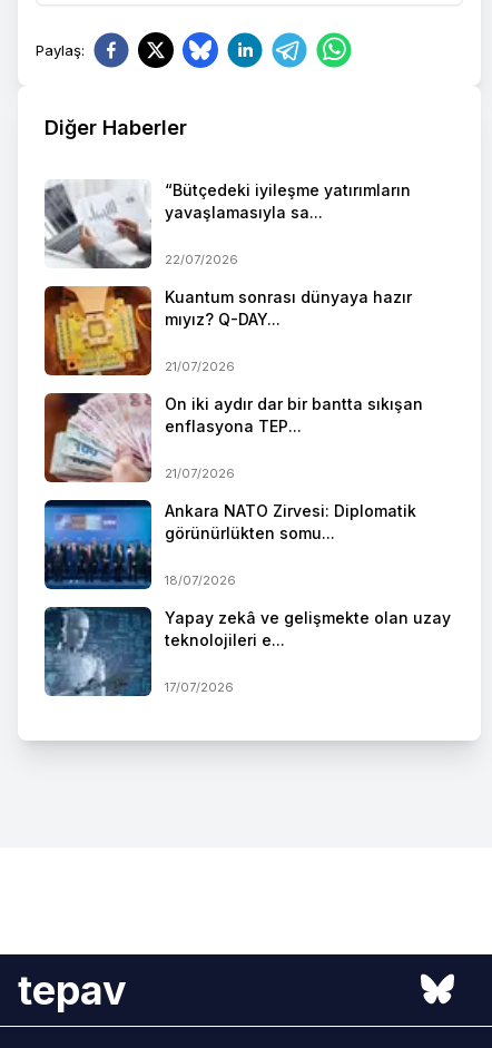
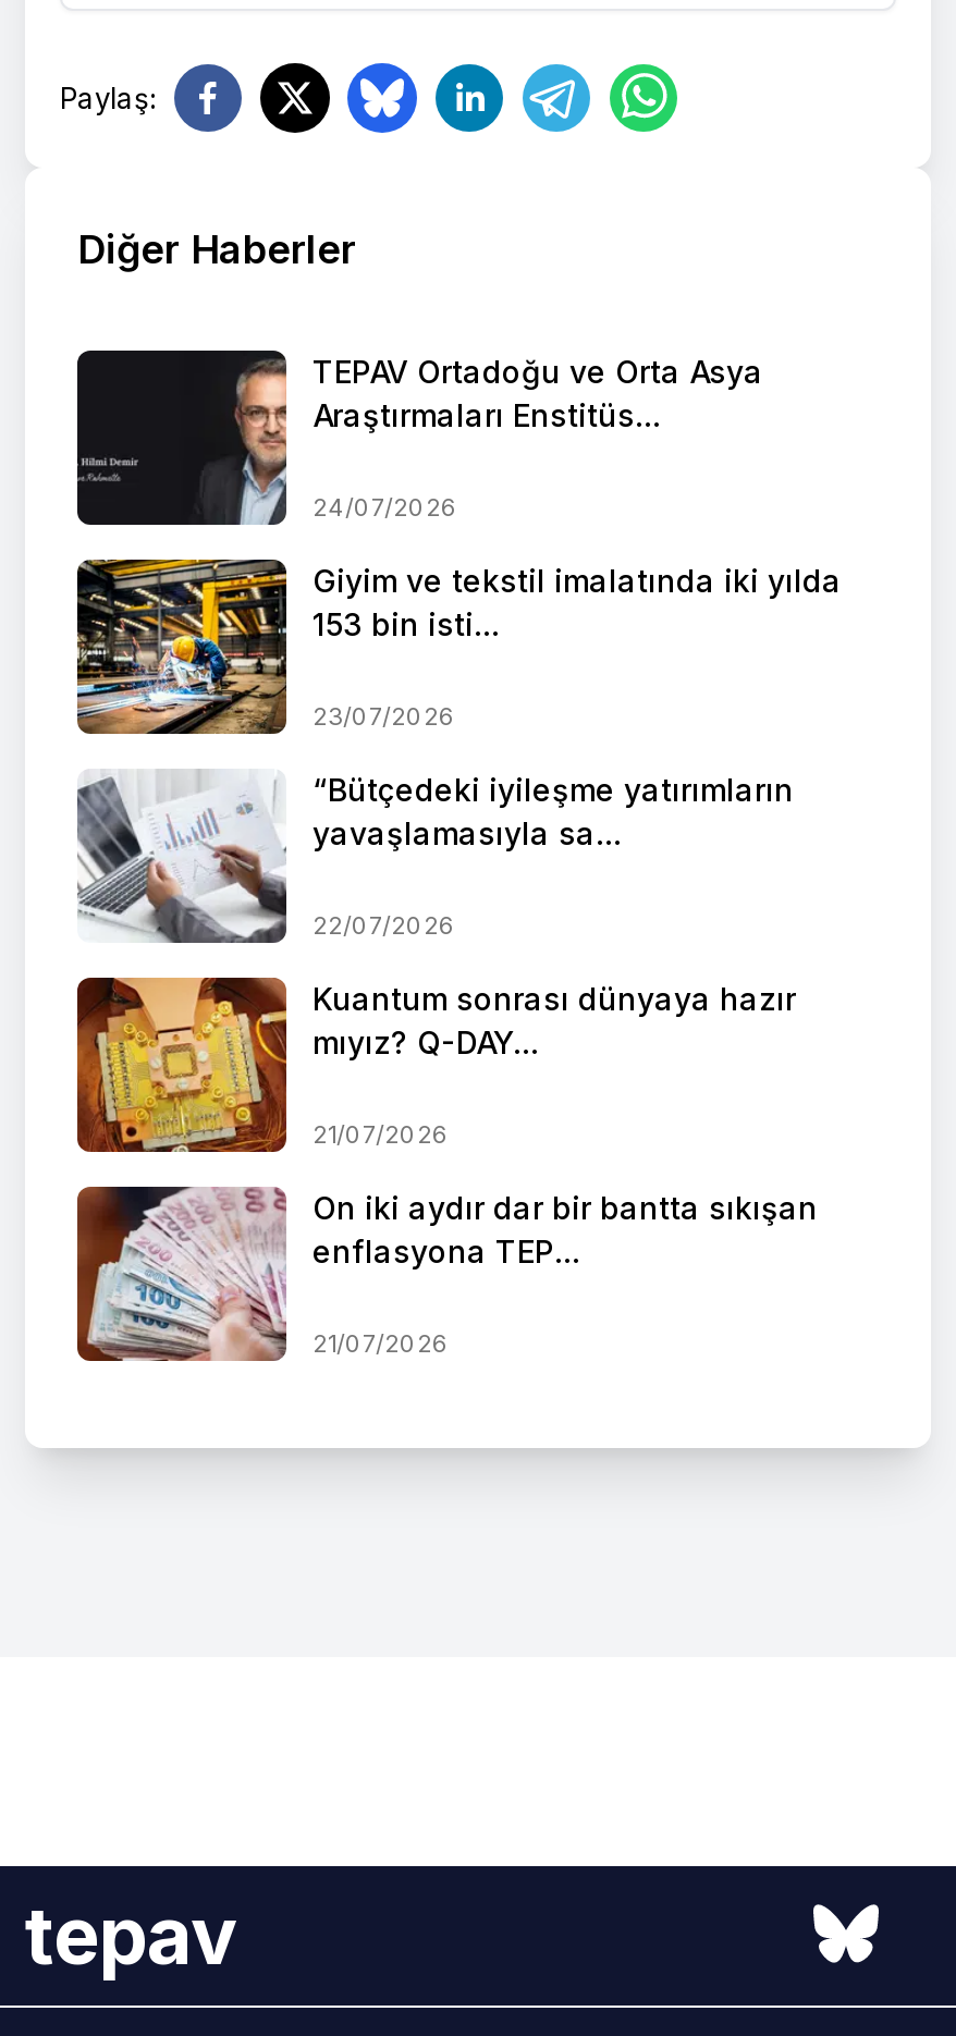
none -> [75,348,842,732] [image] | TEPAV Ortadoğu ve Orta Asya | Araştırmaları Enstitüs... | 24/07/2026 | Giyim ve tekstil imalatında iki yılda | 153 bin isti... | 23/07/2026
none -> [75,557,286,734] [image]
moved [42,178,423,481] -> [73,766,818,1359]: [image] | “Bütçedeki iyileşme yatırımların | yavaşlamasıyla sa... | ... | enflasyona TEP... | 21/07/2026
[43,499,451,695] [image] | Ankara NATO Zirvesi: Diplomatik | görünürlükten somu... | 18/07/2026 | Yapay zekâ ve gelişmekte olan uzay | teknolojileri e... | 17/07/2026 -> none
[43,606,152,697] [image] -> none

